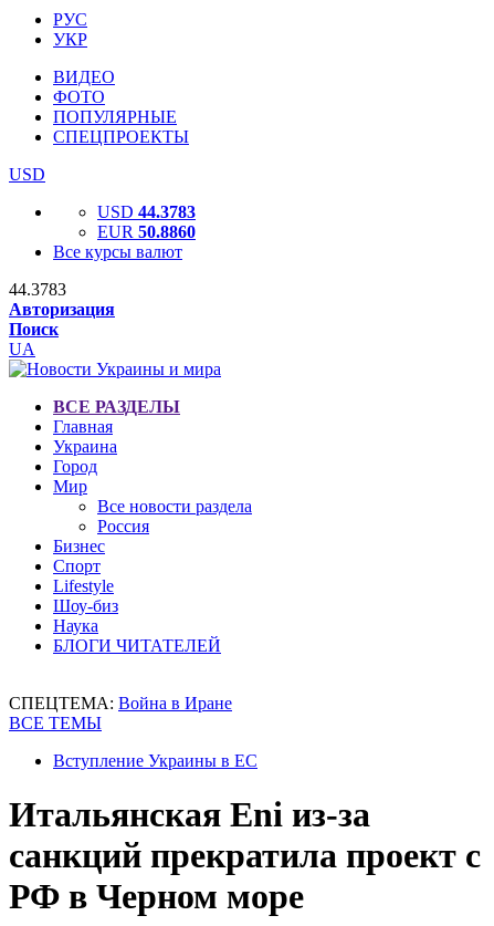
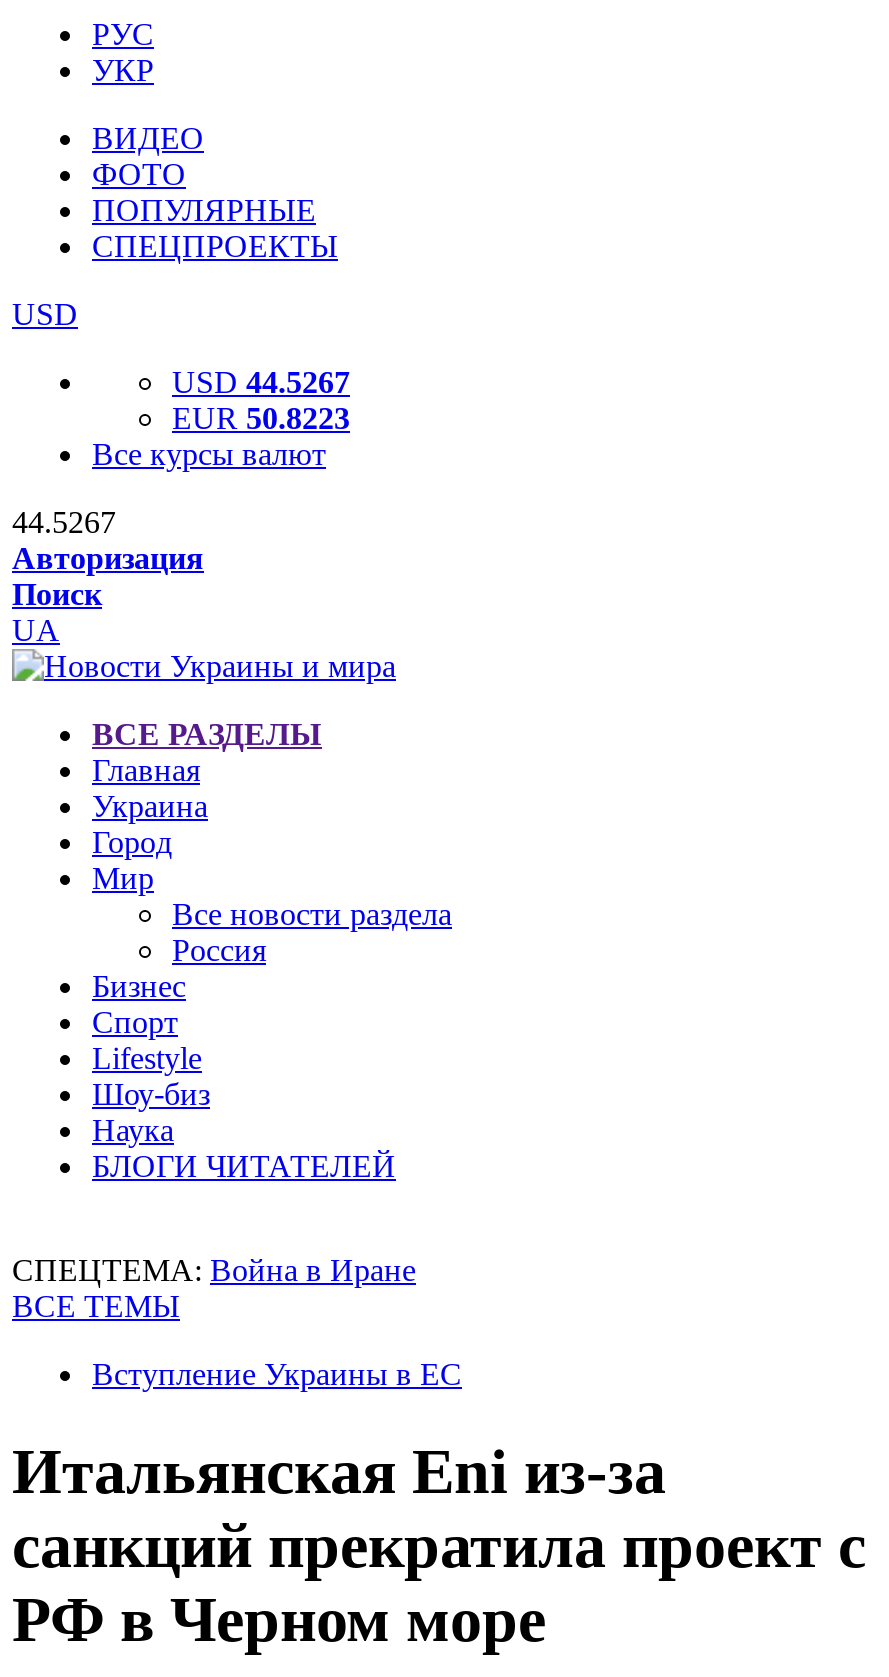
[97,202,196,221] USD 44.3783 -> [172,365,350,399] USD 44.5267
[97,222,196,241] EUR 50.8860 -> [172,401,350,435] EUR 50.8223
[9,280,66,299] 44.3783 -> [12,505,116,539] 44.5267

